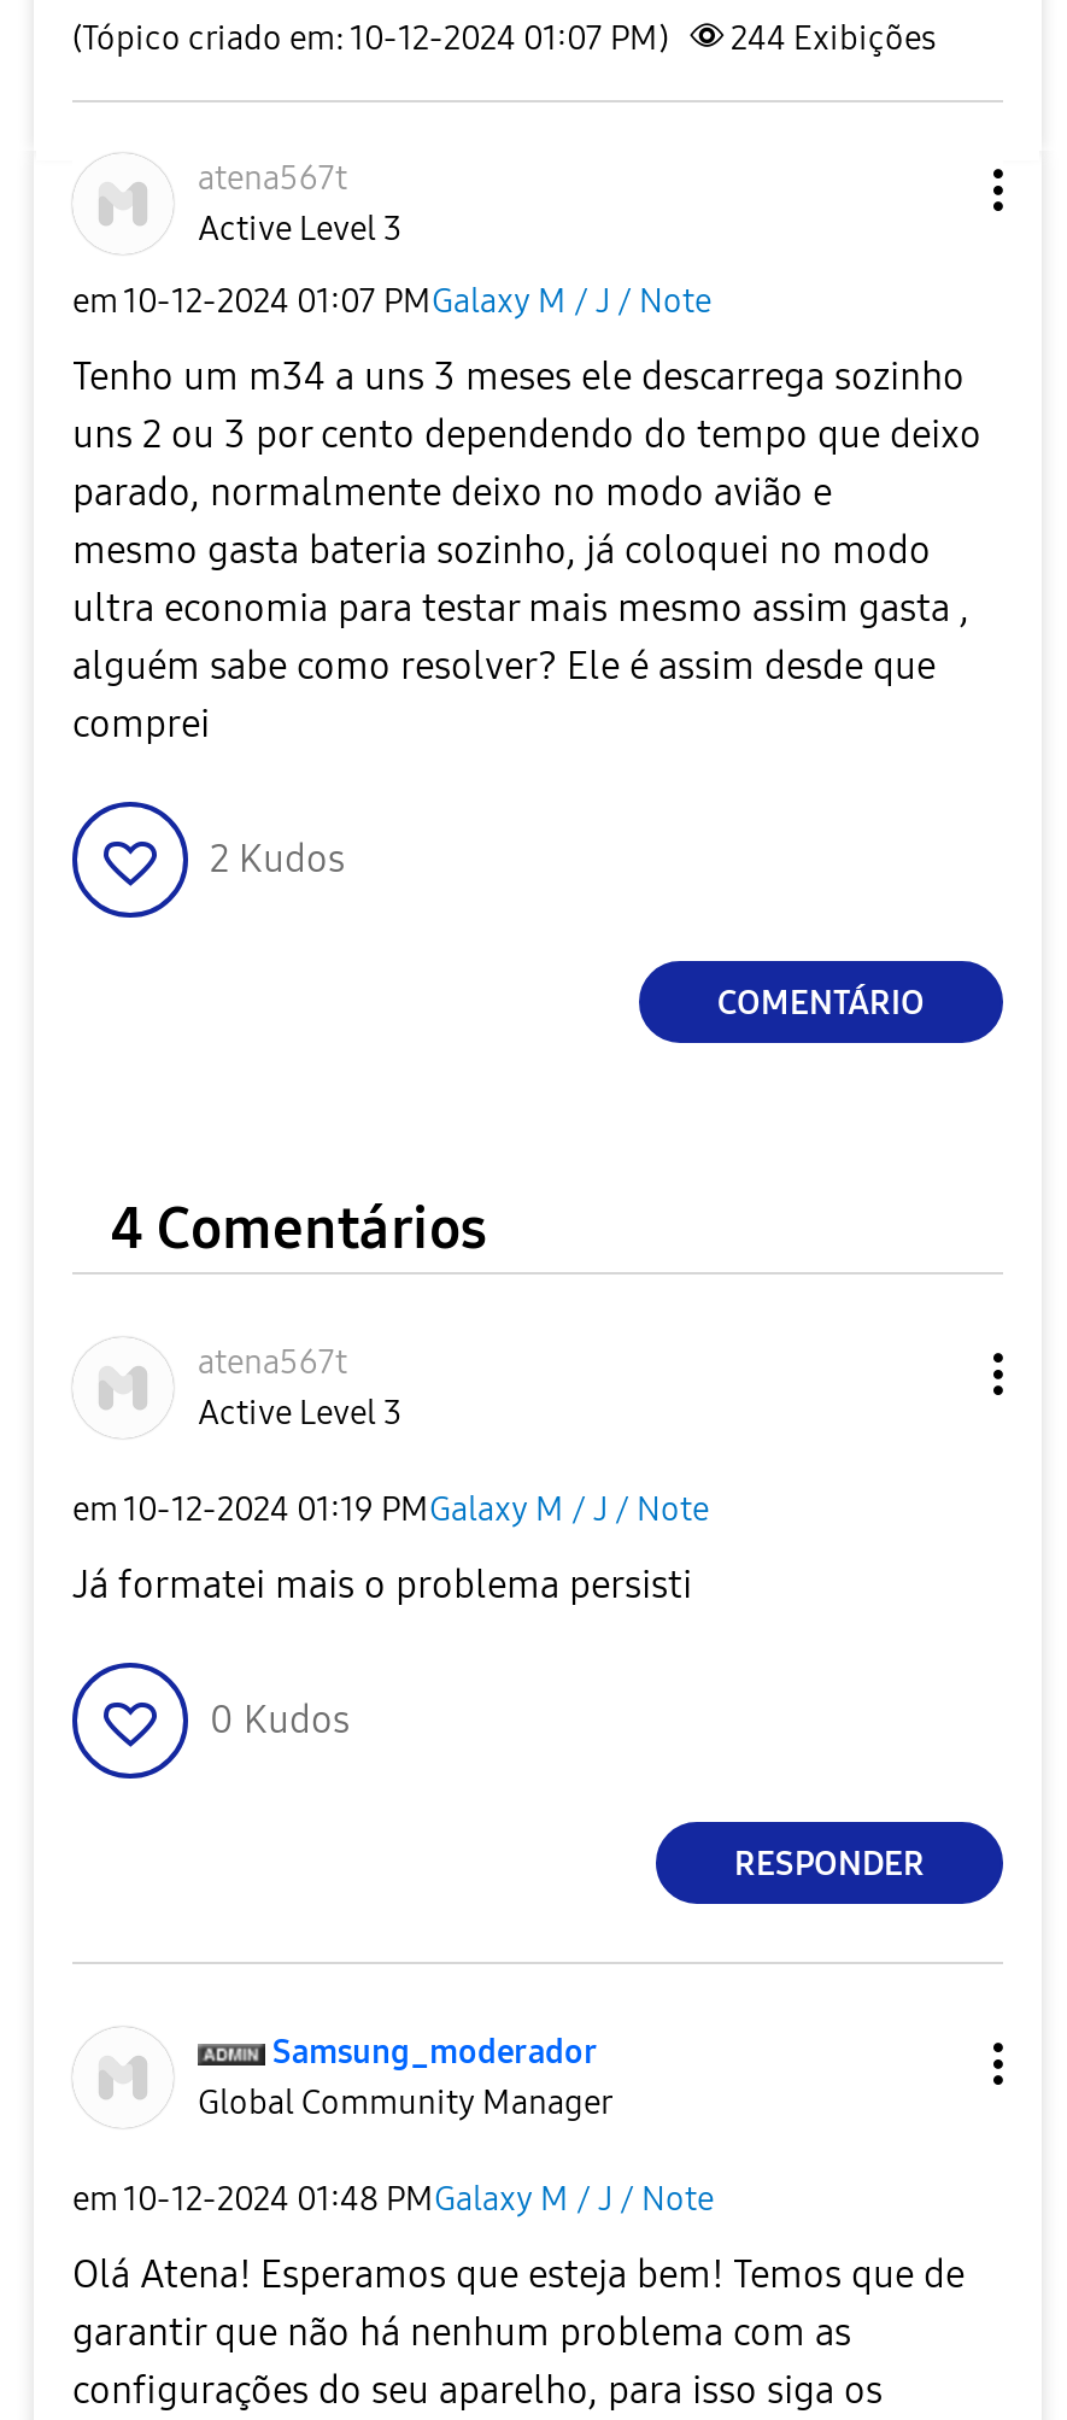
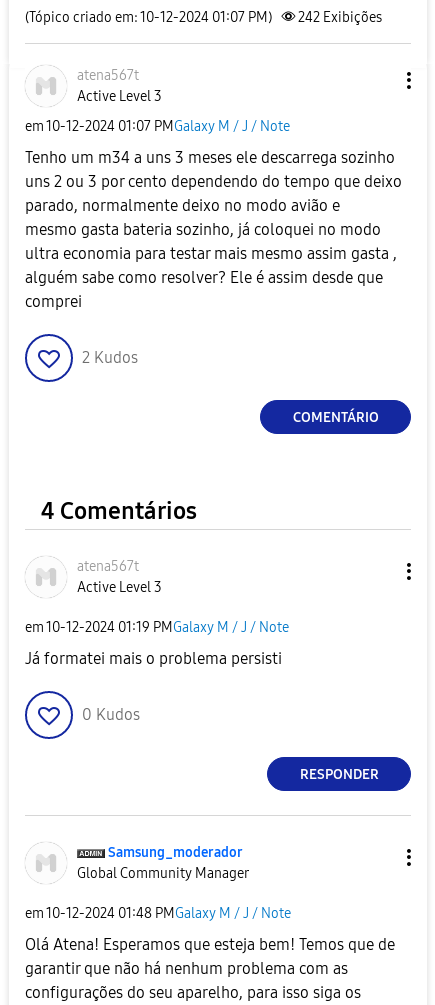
[72,18,936,59] (Tópico criado em: 10-12-2024 01:07 PM) 244 Exibições -> [25,9,382,26] (Tópico criado em: 10-12-2024 01:07 PM) 242 Exibições

